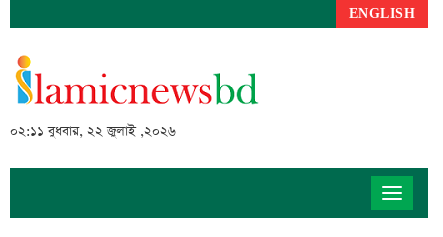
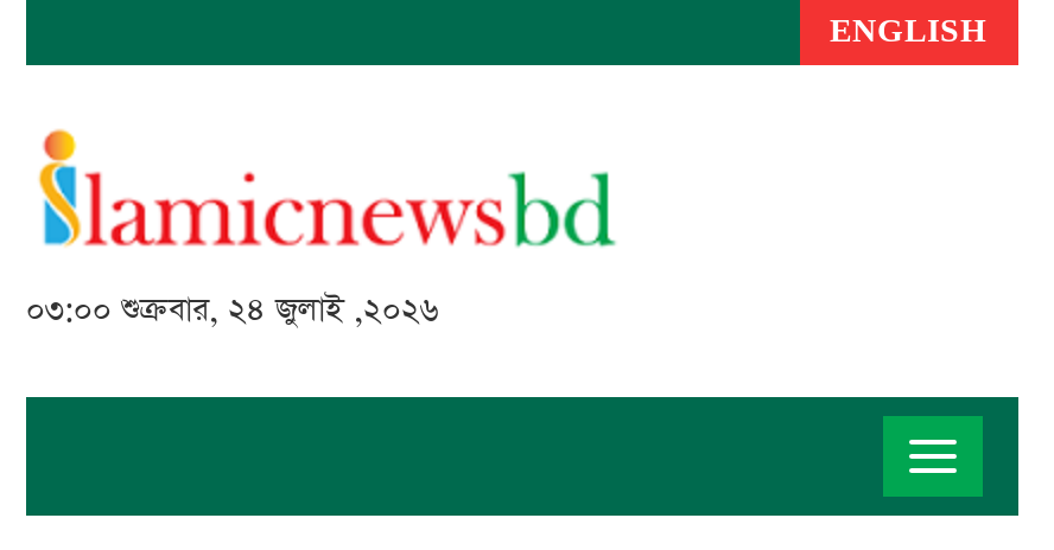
[10,122,176,141] ০২:১১ বুধবার, ২২ জুলাই ,২০২৬ -> [26,288,439,333] ০৩:০০ শুক্রবার, ২৪ জুলাই ,২০২৬

